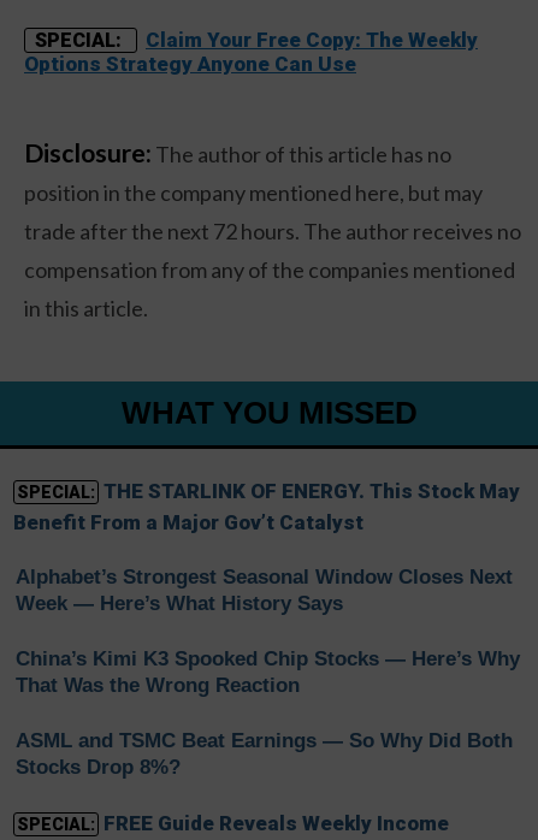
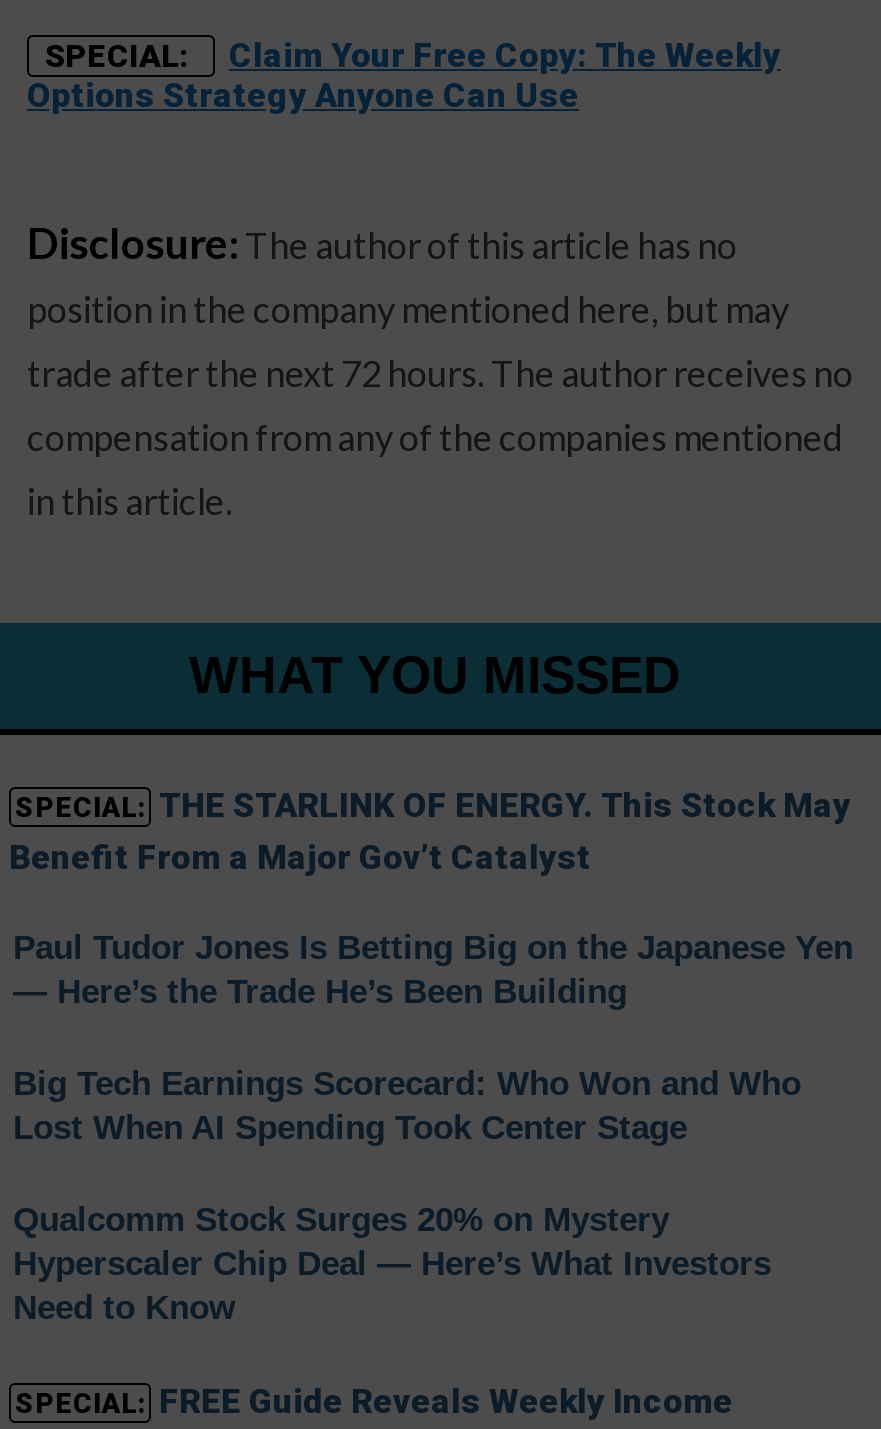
[16,566,513,615] Alphabet’s Strongest Seasonal Window Closes Next | Week — Here’s What History Says -> [13,930,853,1012] Paul Tudor Jones Is Betting Big on the Japanese Yen | — Here’s the Trade He’s Been Building
[16,648,520,697] China’s Kimi K3 Spooked Chip Stocks — Here’s Why | That Was the Wrong Reaction -> [13,1066,801,1148] Big Tech Earnings Scorecard: Who Won and Who | Lost When AI Spending Took Center Stage
[16,730,513,779] ASML and TSMC Beat Earnings — So Why Did Both | Stocks Drop 8%? -> [13,1202,771,1328] Qualcomm Stock Surges 20% on Mystery | Hyperscaler Chip Deal — Here’s What Investors | Need to Know

